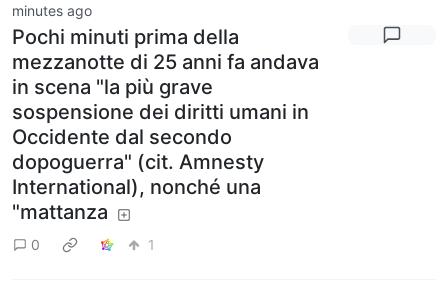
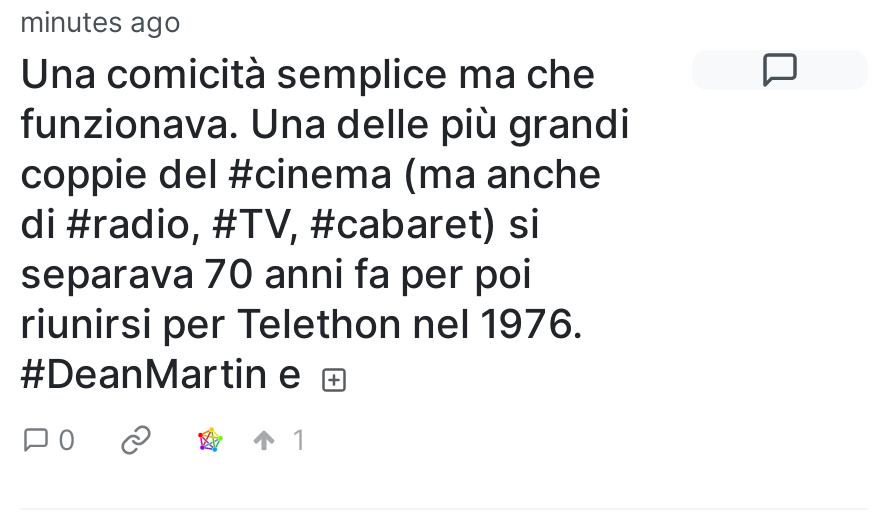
[12,25,319,224] Pochi minuti prima della | mezzanotte di 25 anni fa andava | in scena "la più grave | sospensione dei diritti umani in | Occidente dal secondo | dopoguerra" (cit. Amnesty | International), nonché una | "mattanza -> [20,51,630,399] Una comicità semplice ma che | funzionava. Una delle più grandi | coppie del #cinema (ma anche | di #radio, #TV, #cabaret) si | separava 70 anni fa per poi | riunirsi per Telethon nel 1976. | #DeanMartin e

